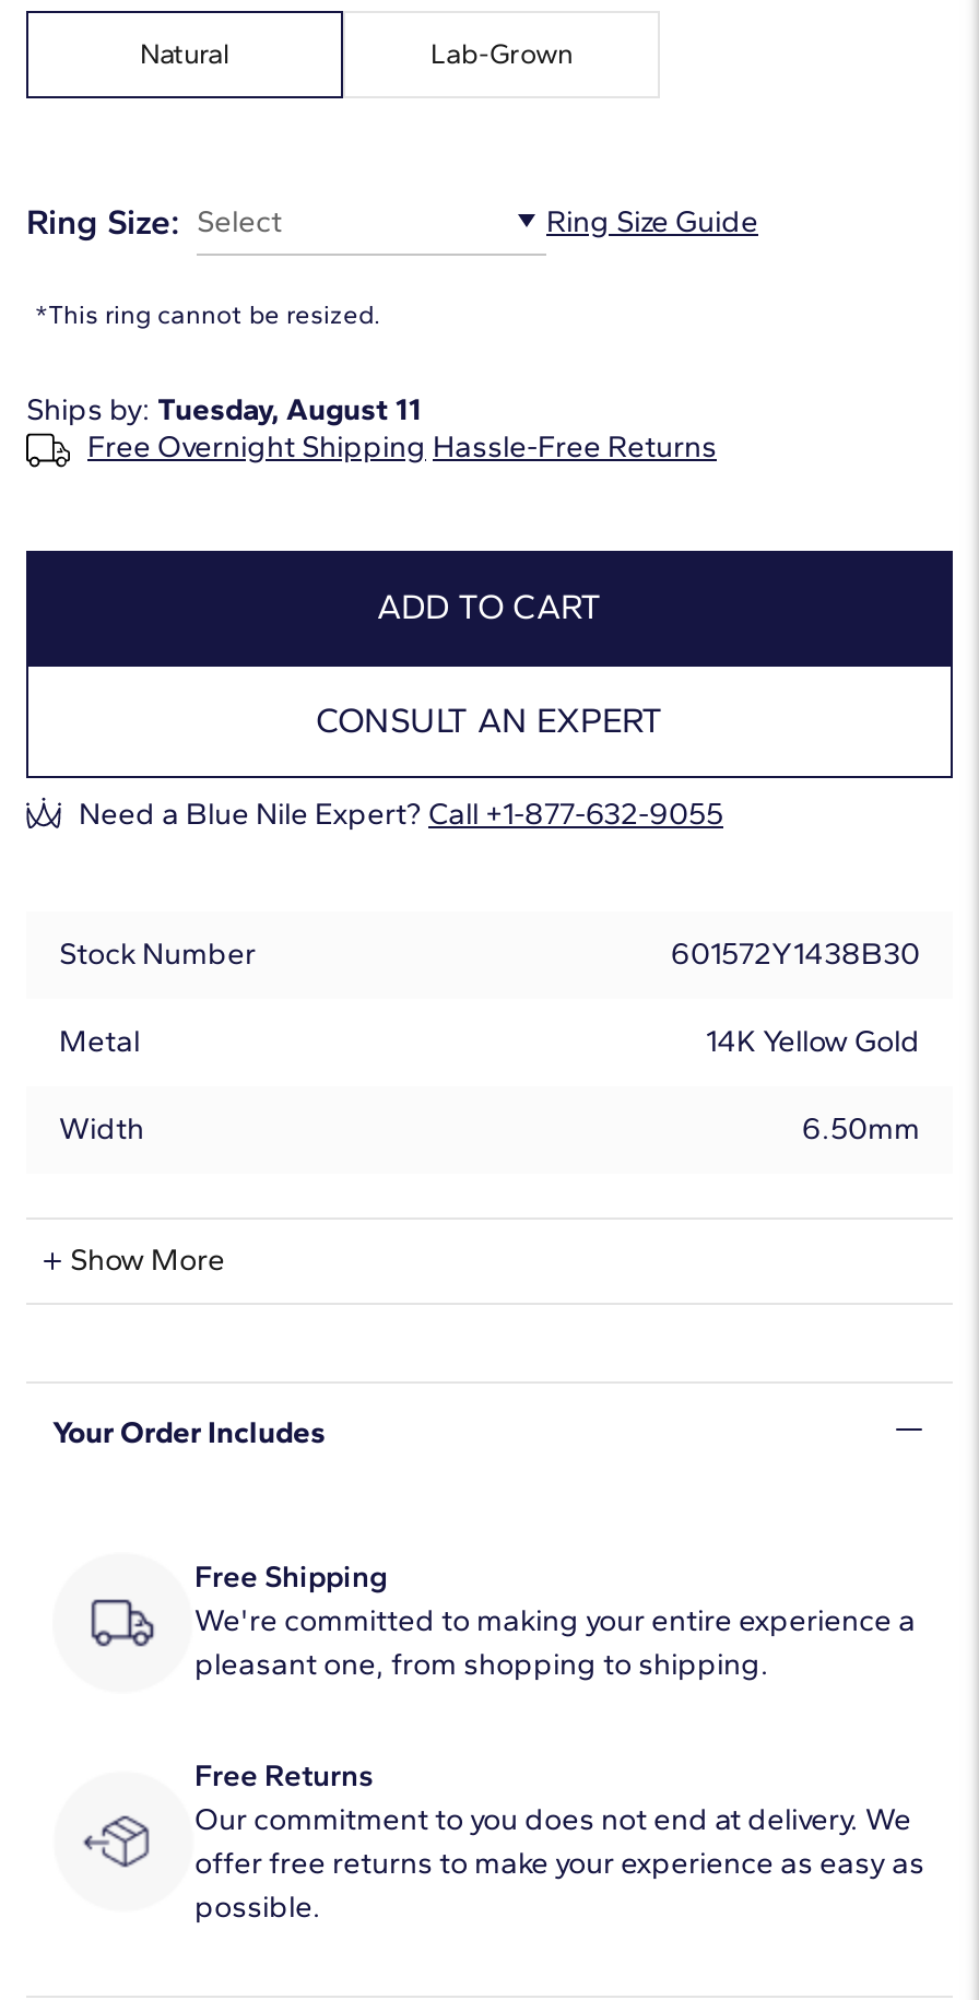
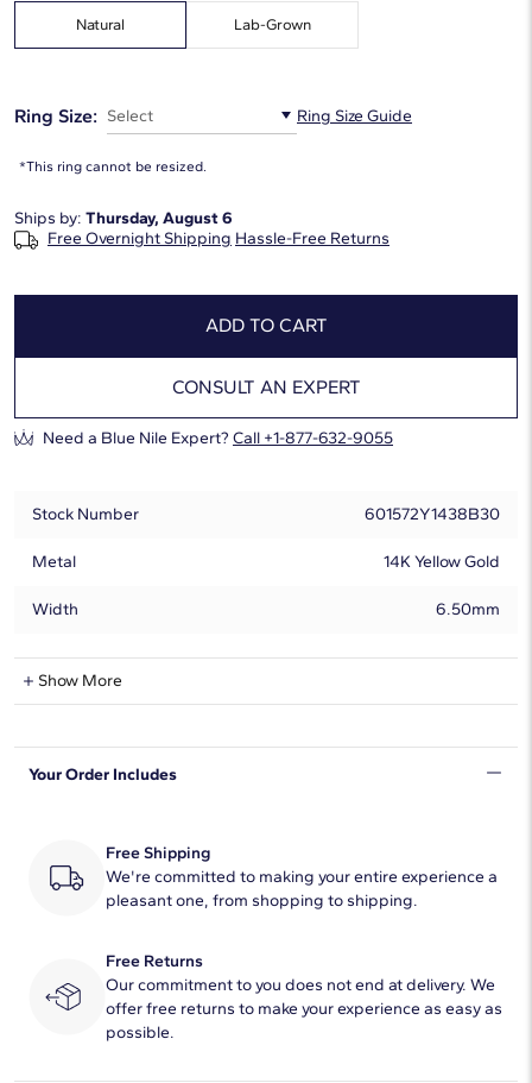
[26,391,422,428] Ships by: Tuesday, August 11 -> [14,208,233,228] Ships by: Thursday, August 6

